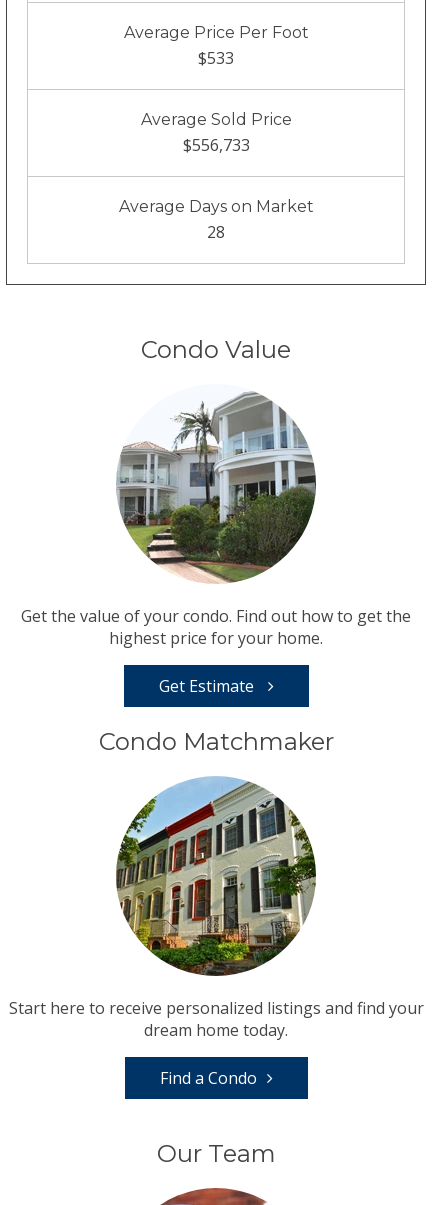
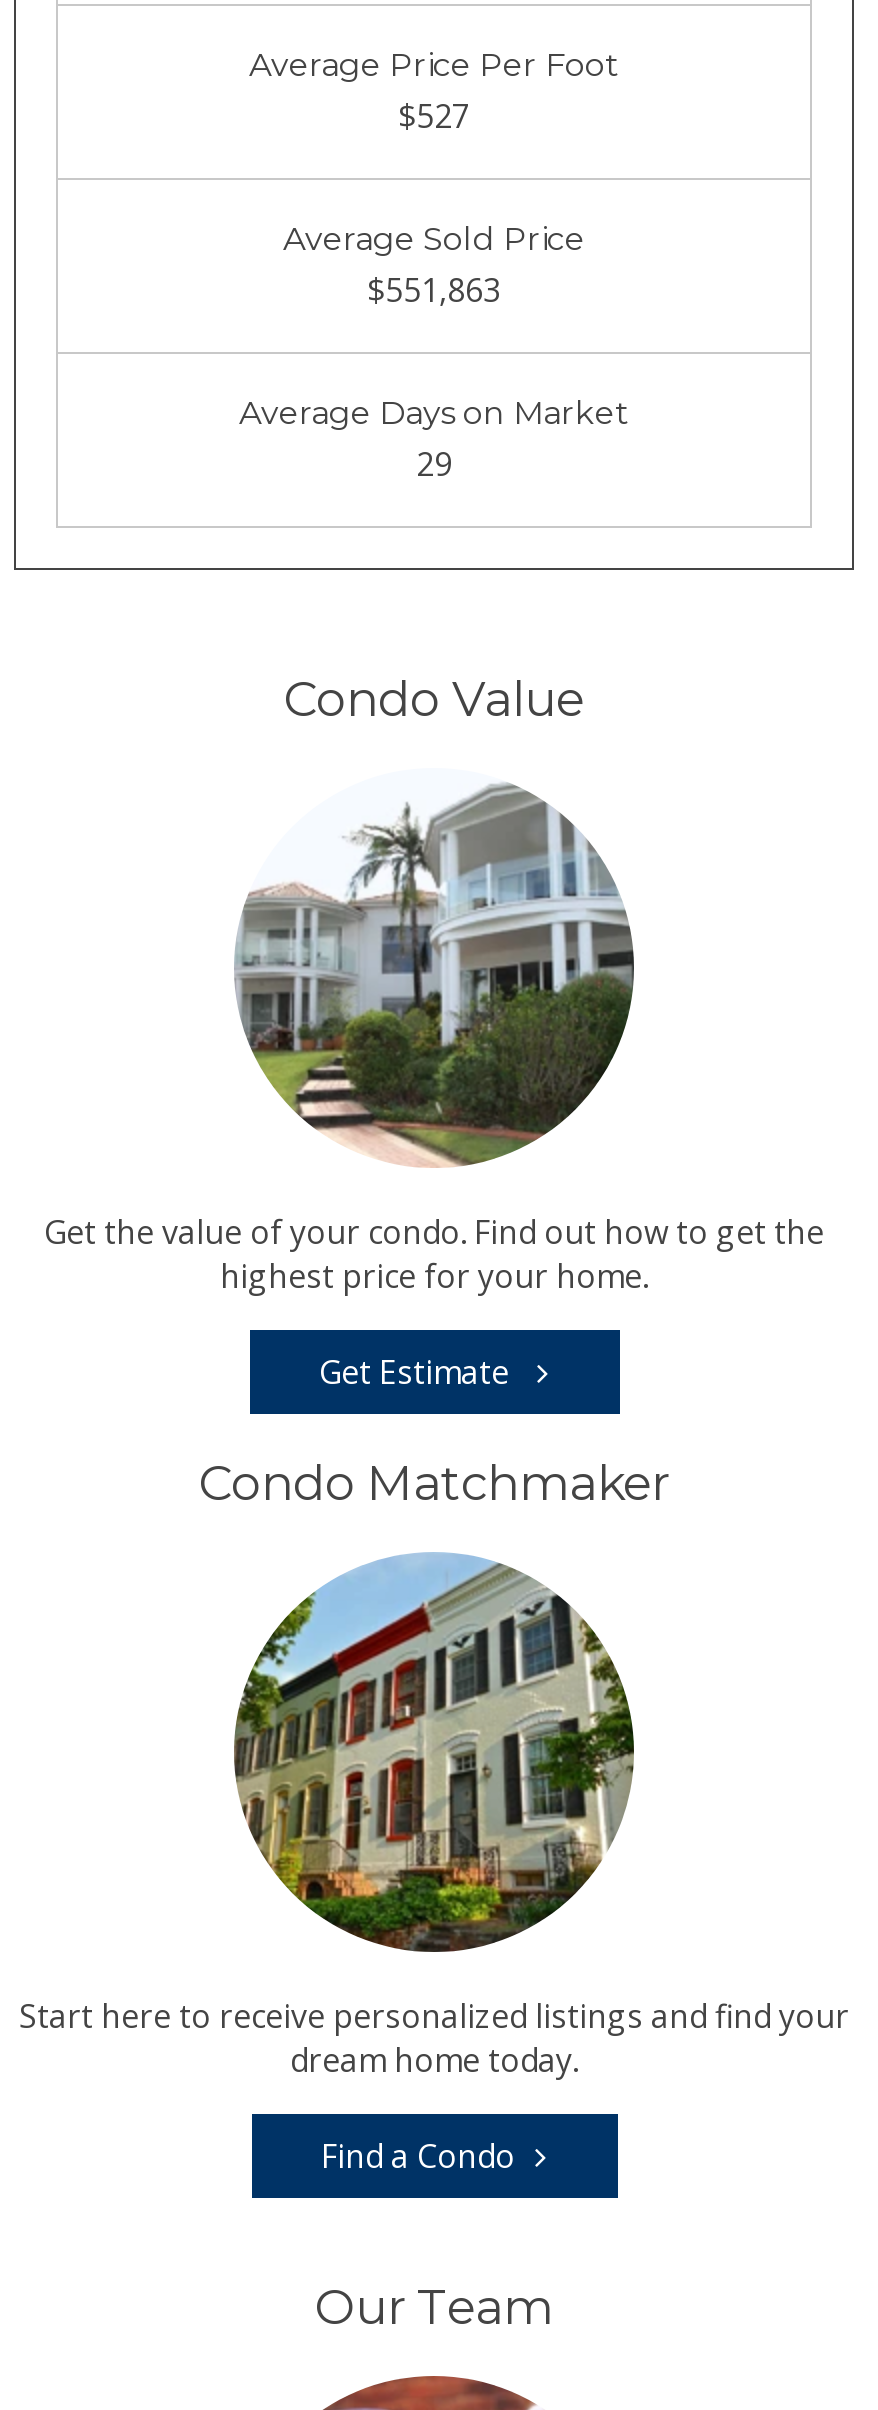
[198,47,234,69] $533 -> [398,94,470,138] $527
[182,134,249,156] $556,733 -> [367,268,501,312] $551,863
[207,221,225,243] 28 -> [416,442,452,486] 29

